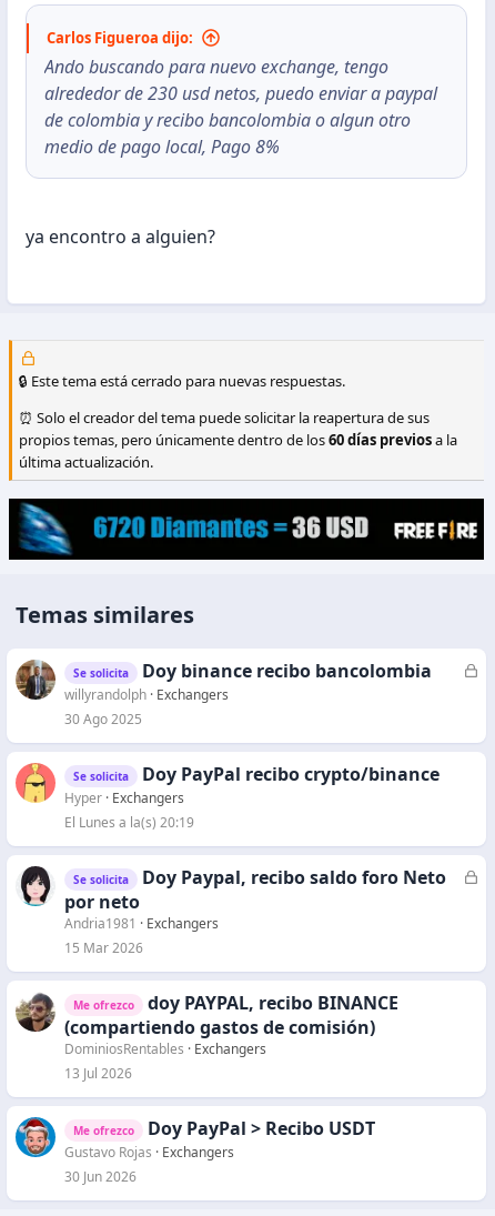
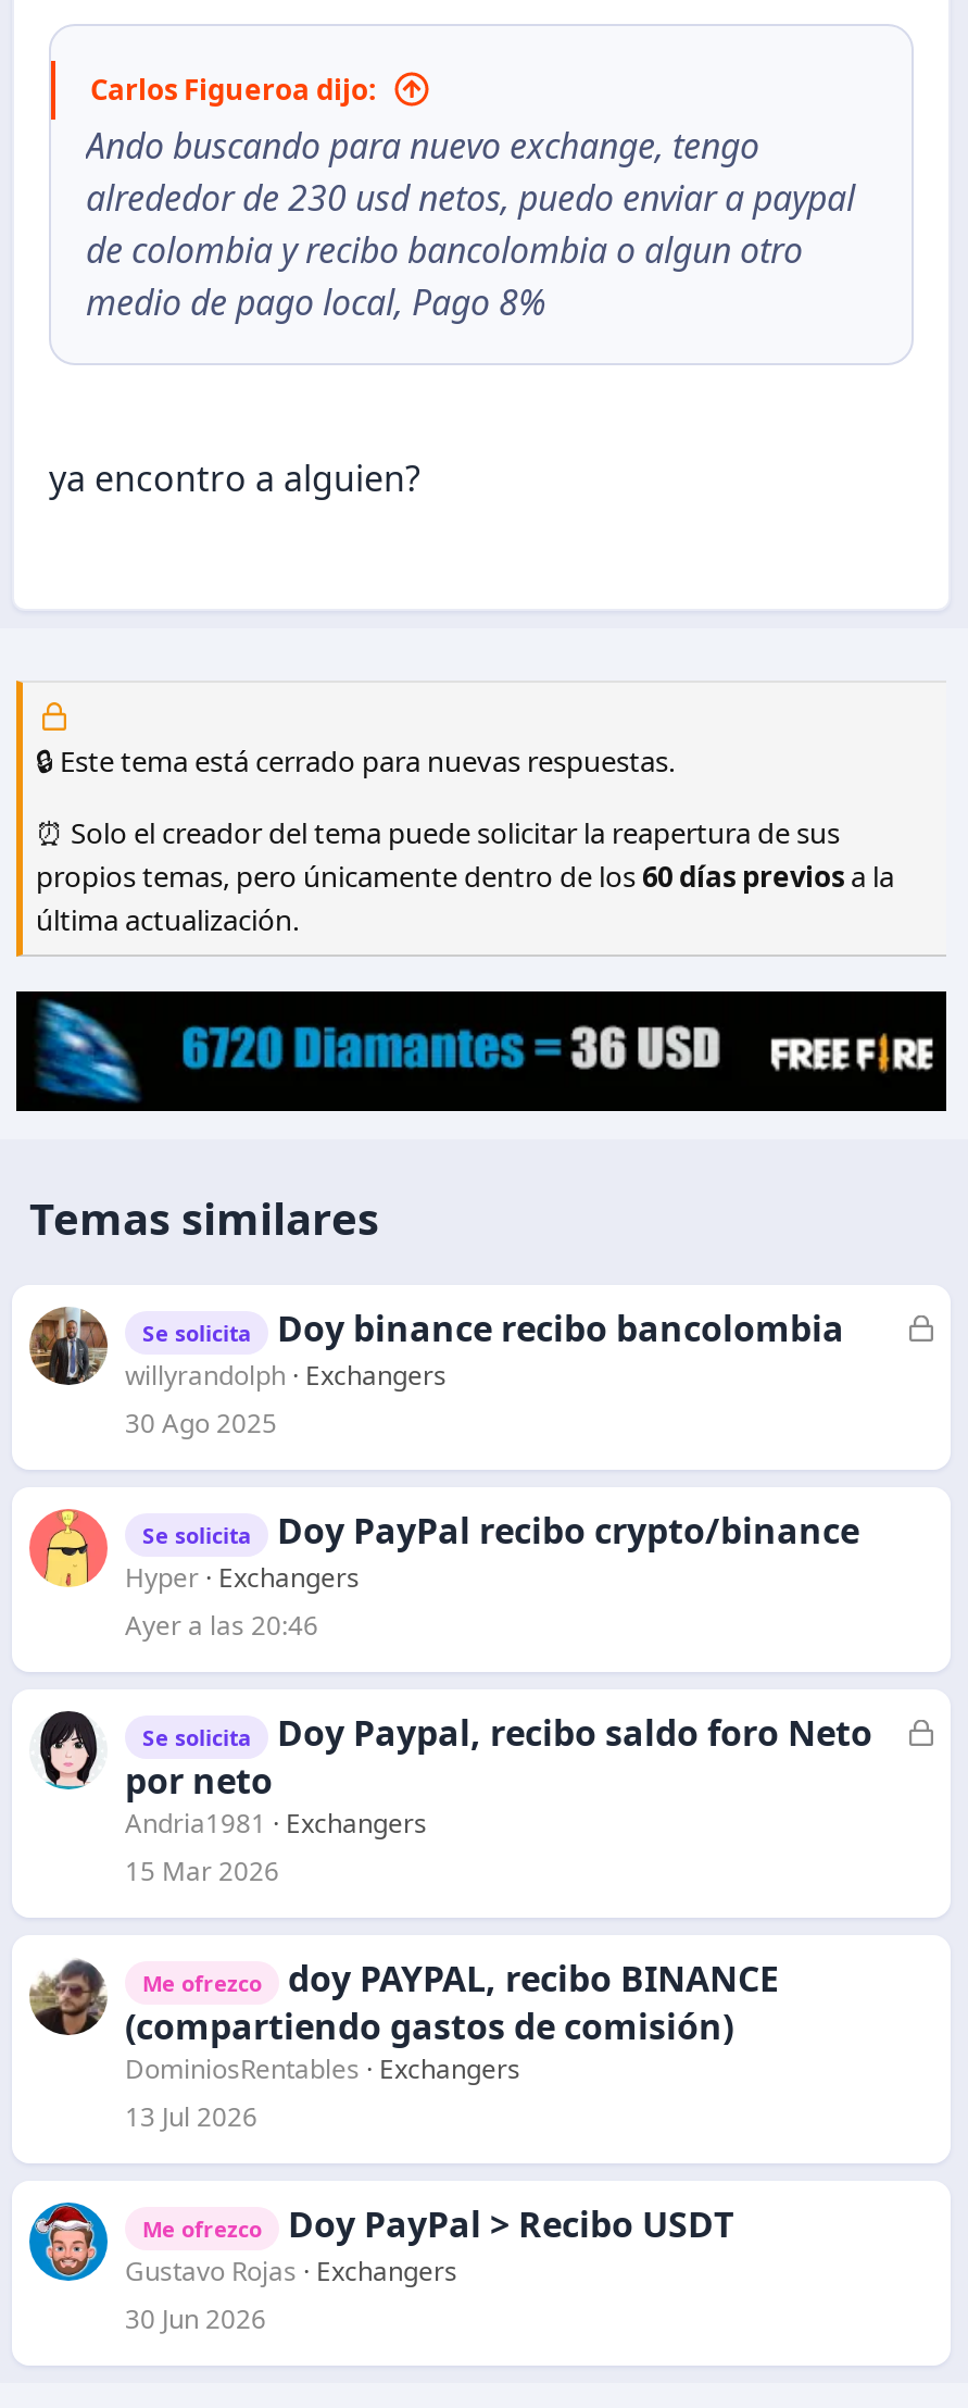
[64,813,194,832] El Lunes a la(s) 20:19 -> [125,1608,318,1645] Ayer a las 20:46

